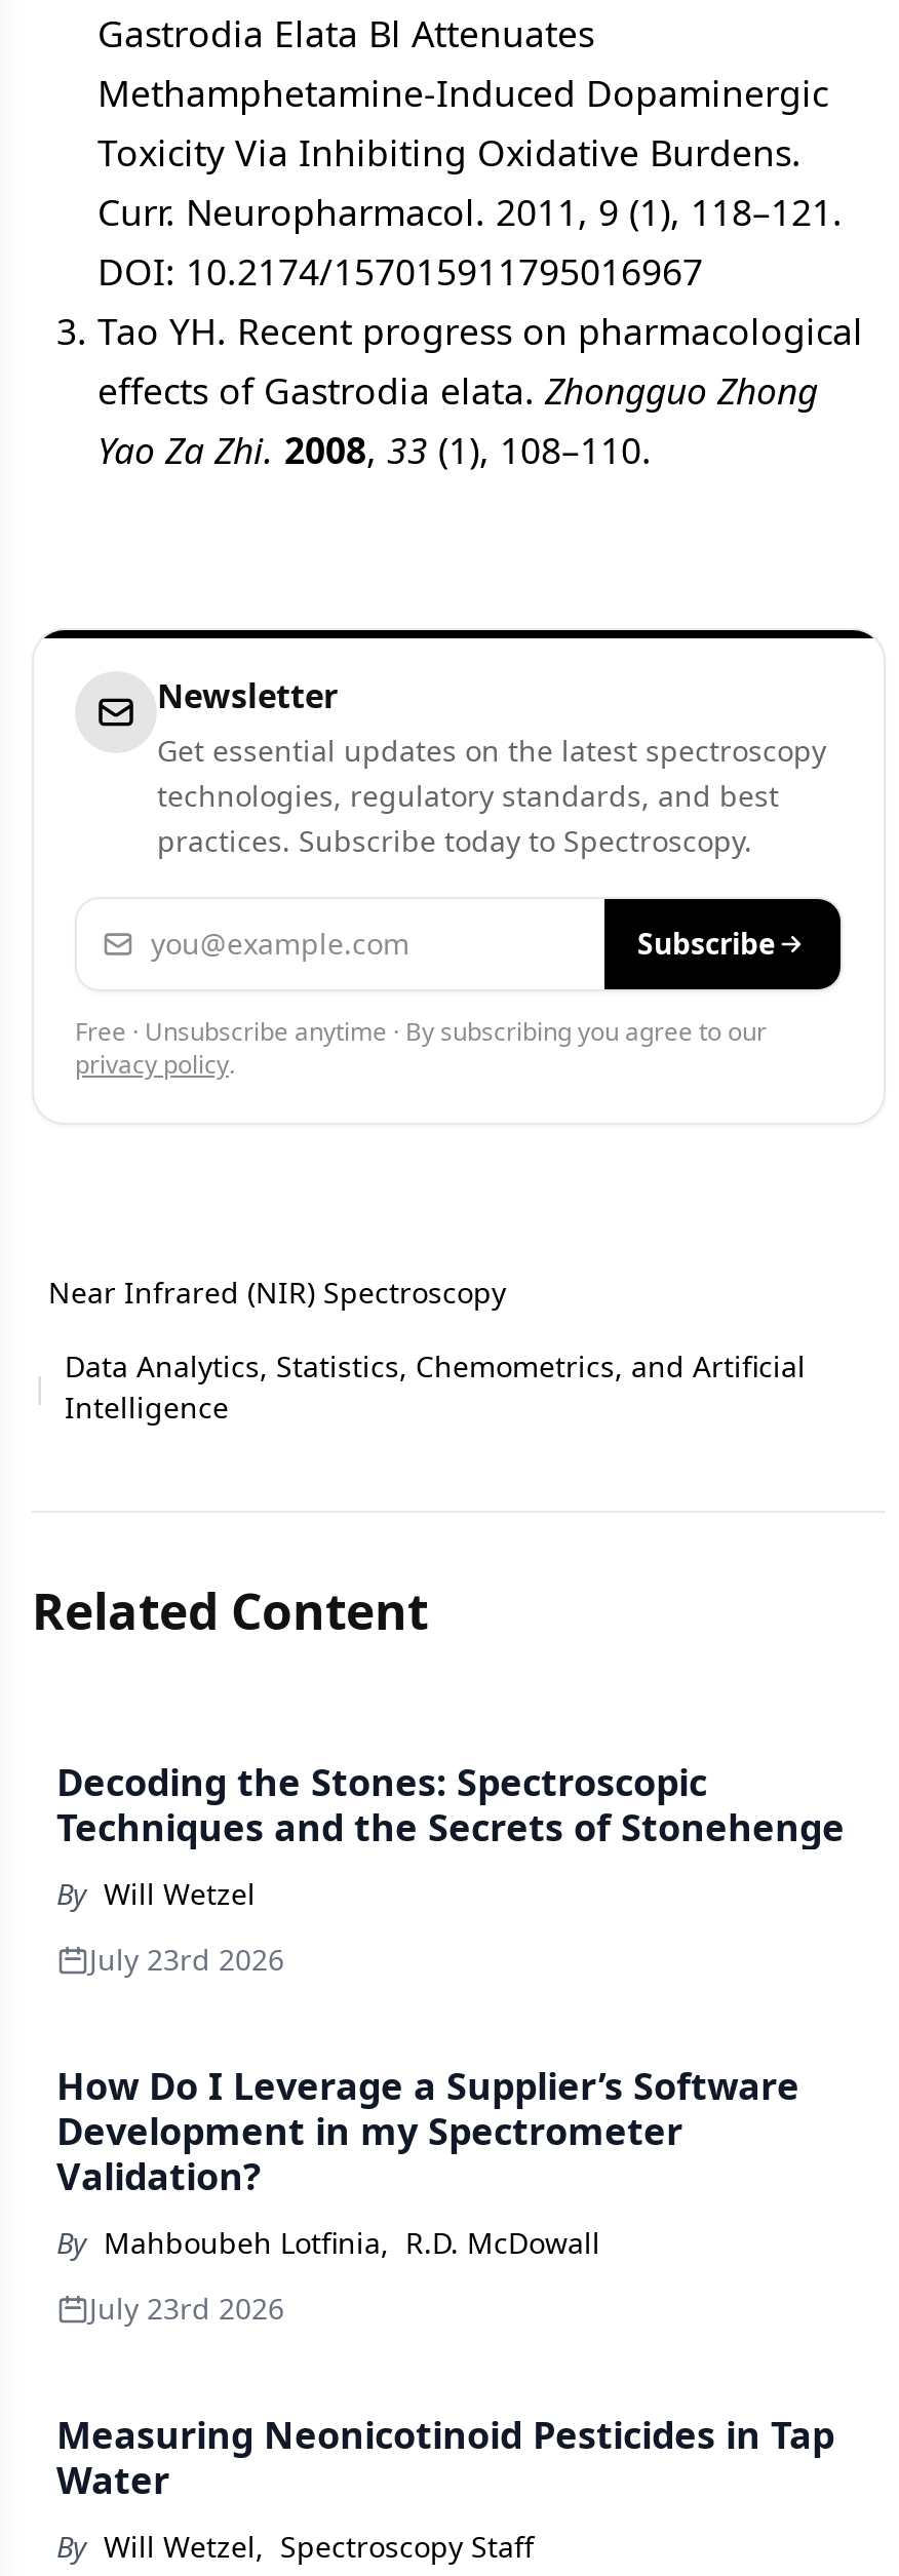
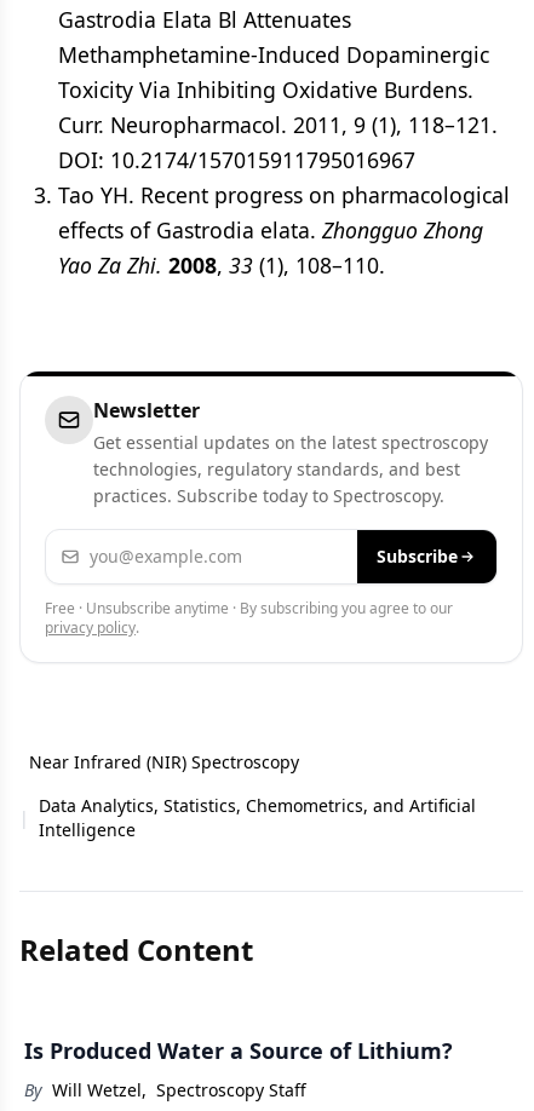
[56,1757,845,2504] Decoding the Stones: Spectroscopic | Techniques and the Secrets of Stonehenge | By Will Wetzel | July 23rd 2026 | How Do I Leverage a Supplier’s Software | Development in my Spectrometer | Validation? | By Mahboubeh Lotfinia, R.D. McDowall | July 23rd 2026 | Measuring Neonicotinoid Pesticides in Tap | Water -> [24,1036,453,1065] Is Produced Water a Source of Lithium?

